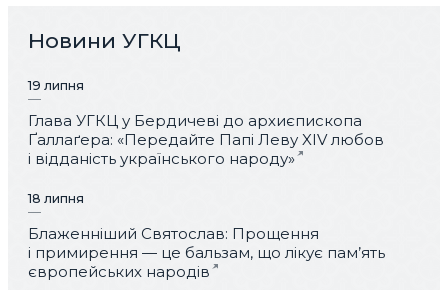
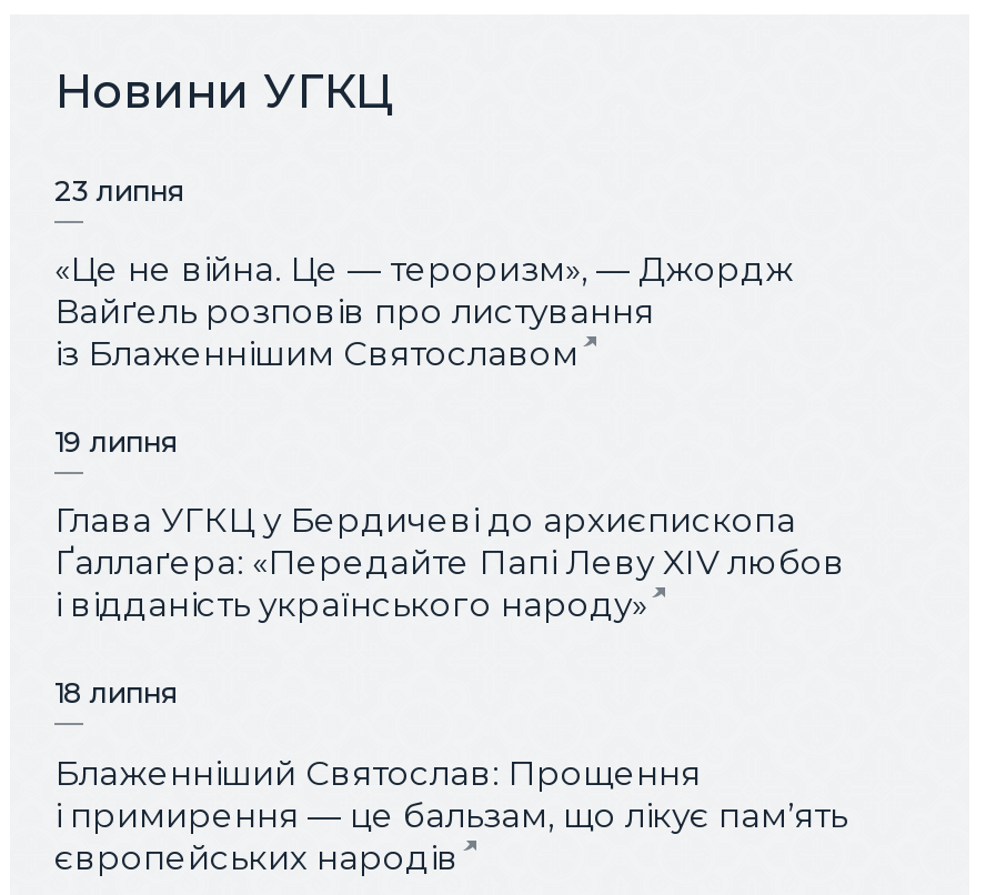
none -> [54,174,794,374] 23 липня | «Це не війна. Це — тероризм», — Джордж | Вайґель розповів про листування | із Блаженнішим Святославом

